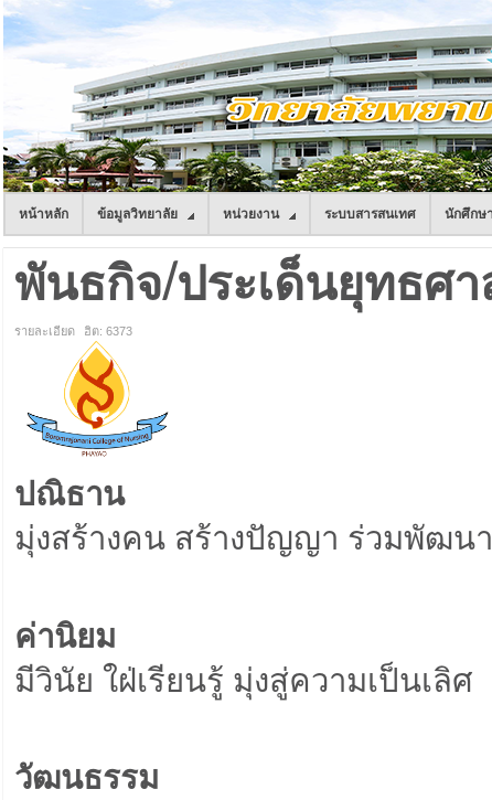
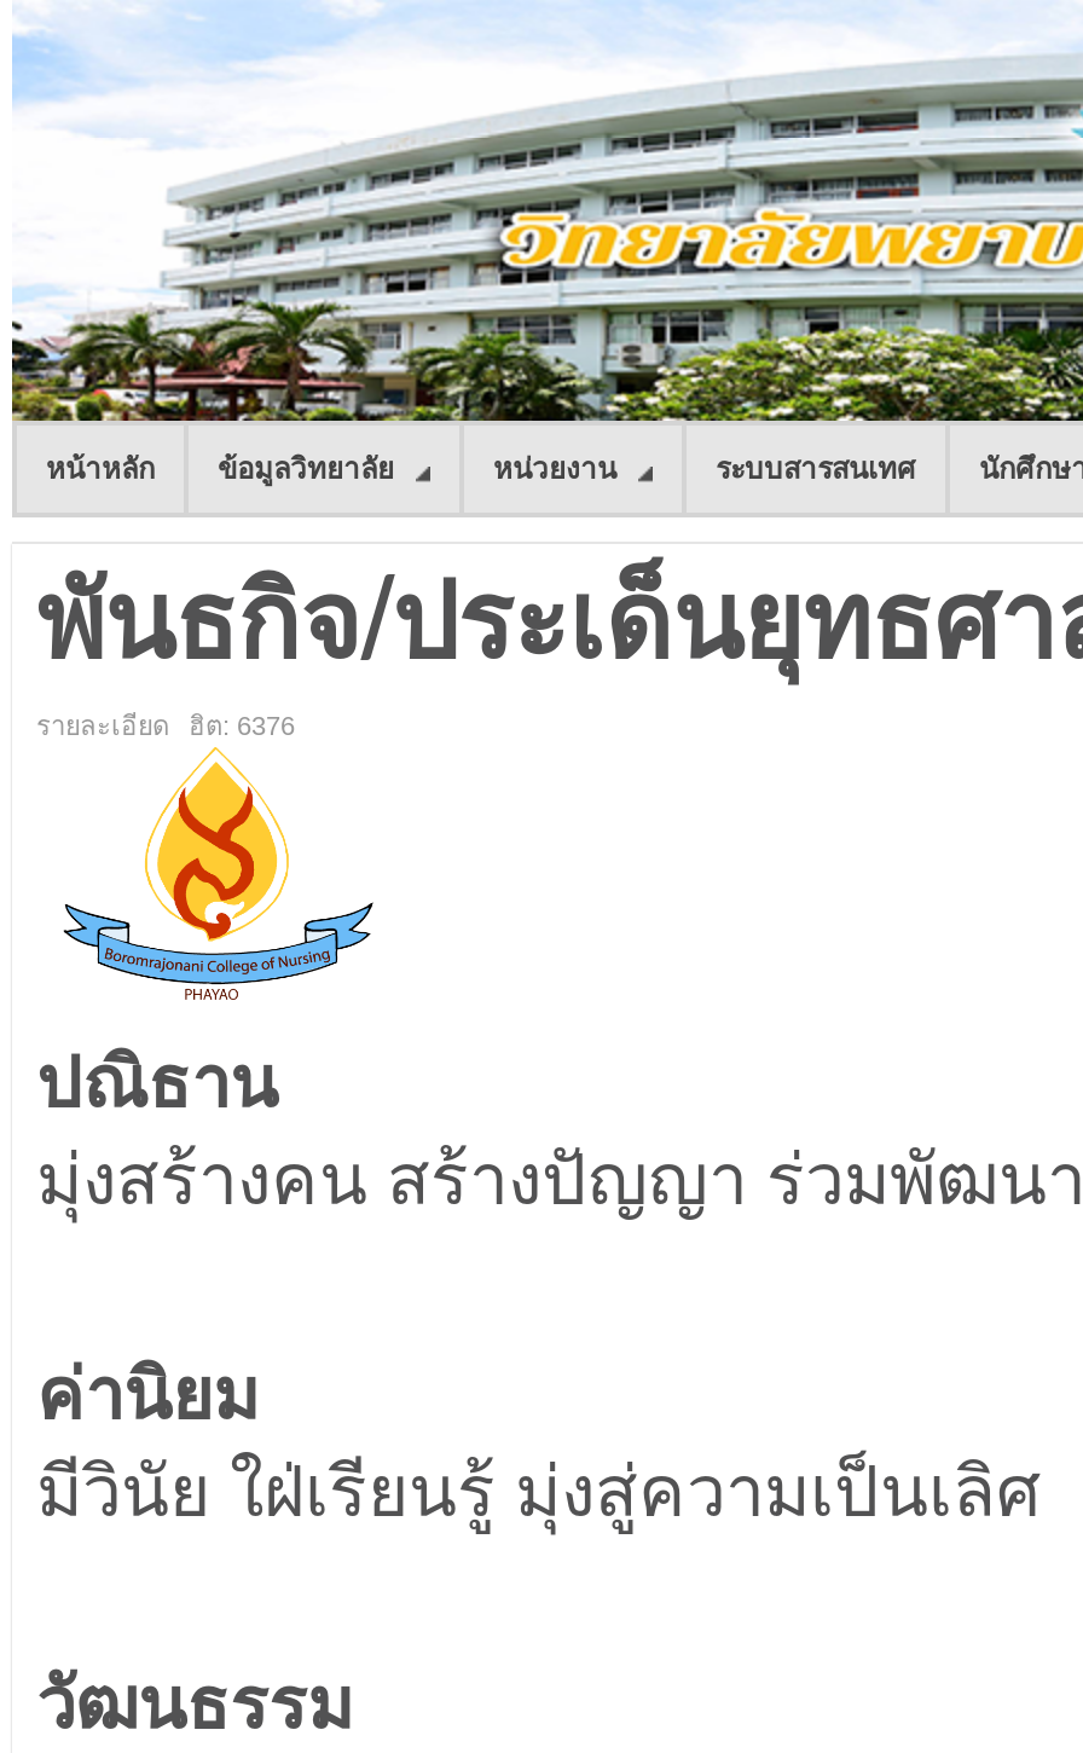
[14,324,132,338] รายละเอียด ฮิต: 6373 -> [36,711,295,740] รายละเอียด ฮิต: 6376

